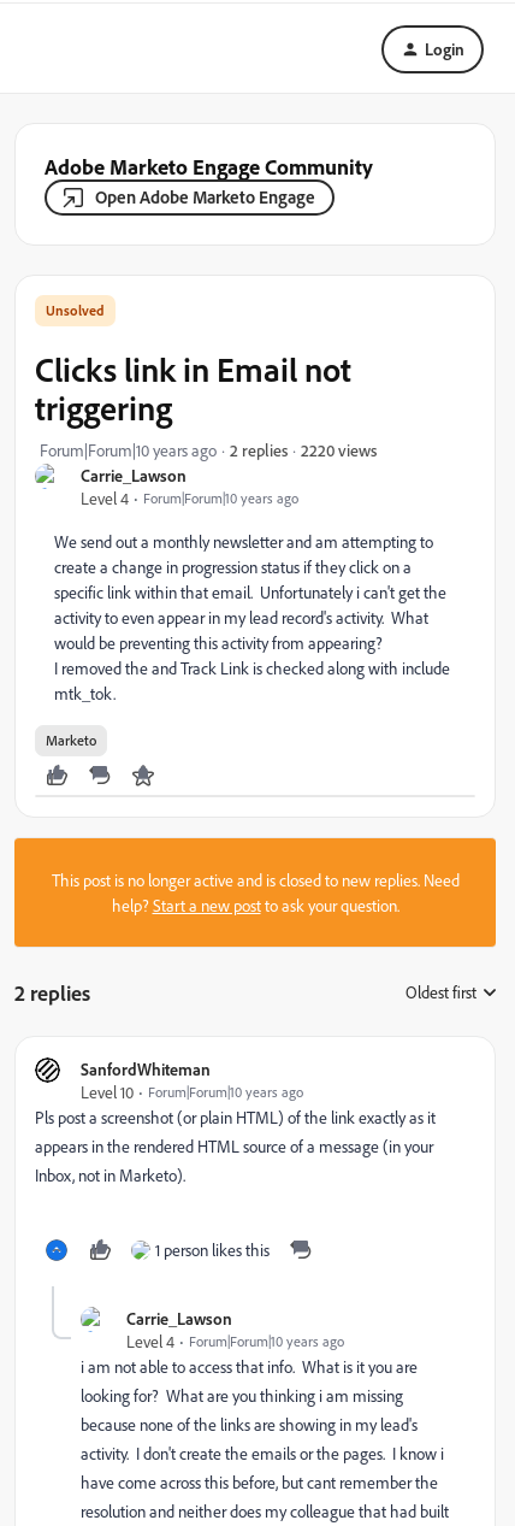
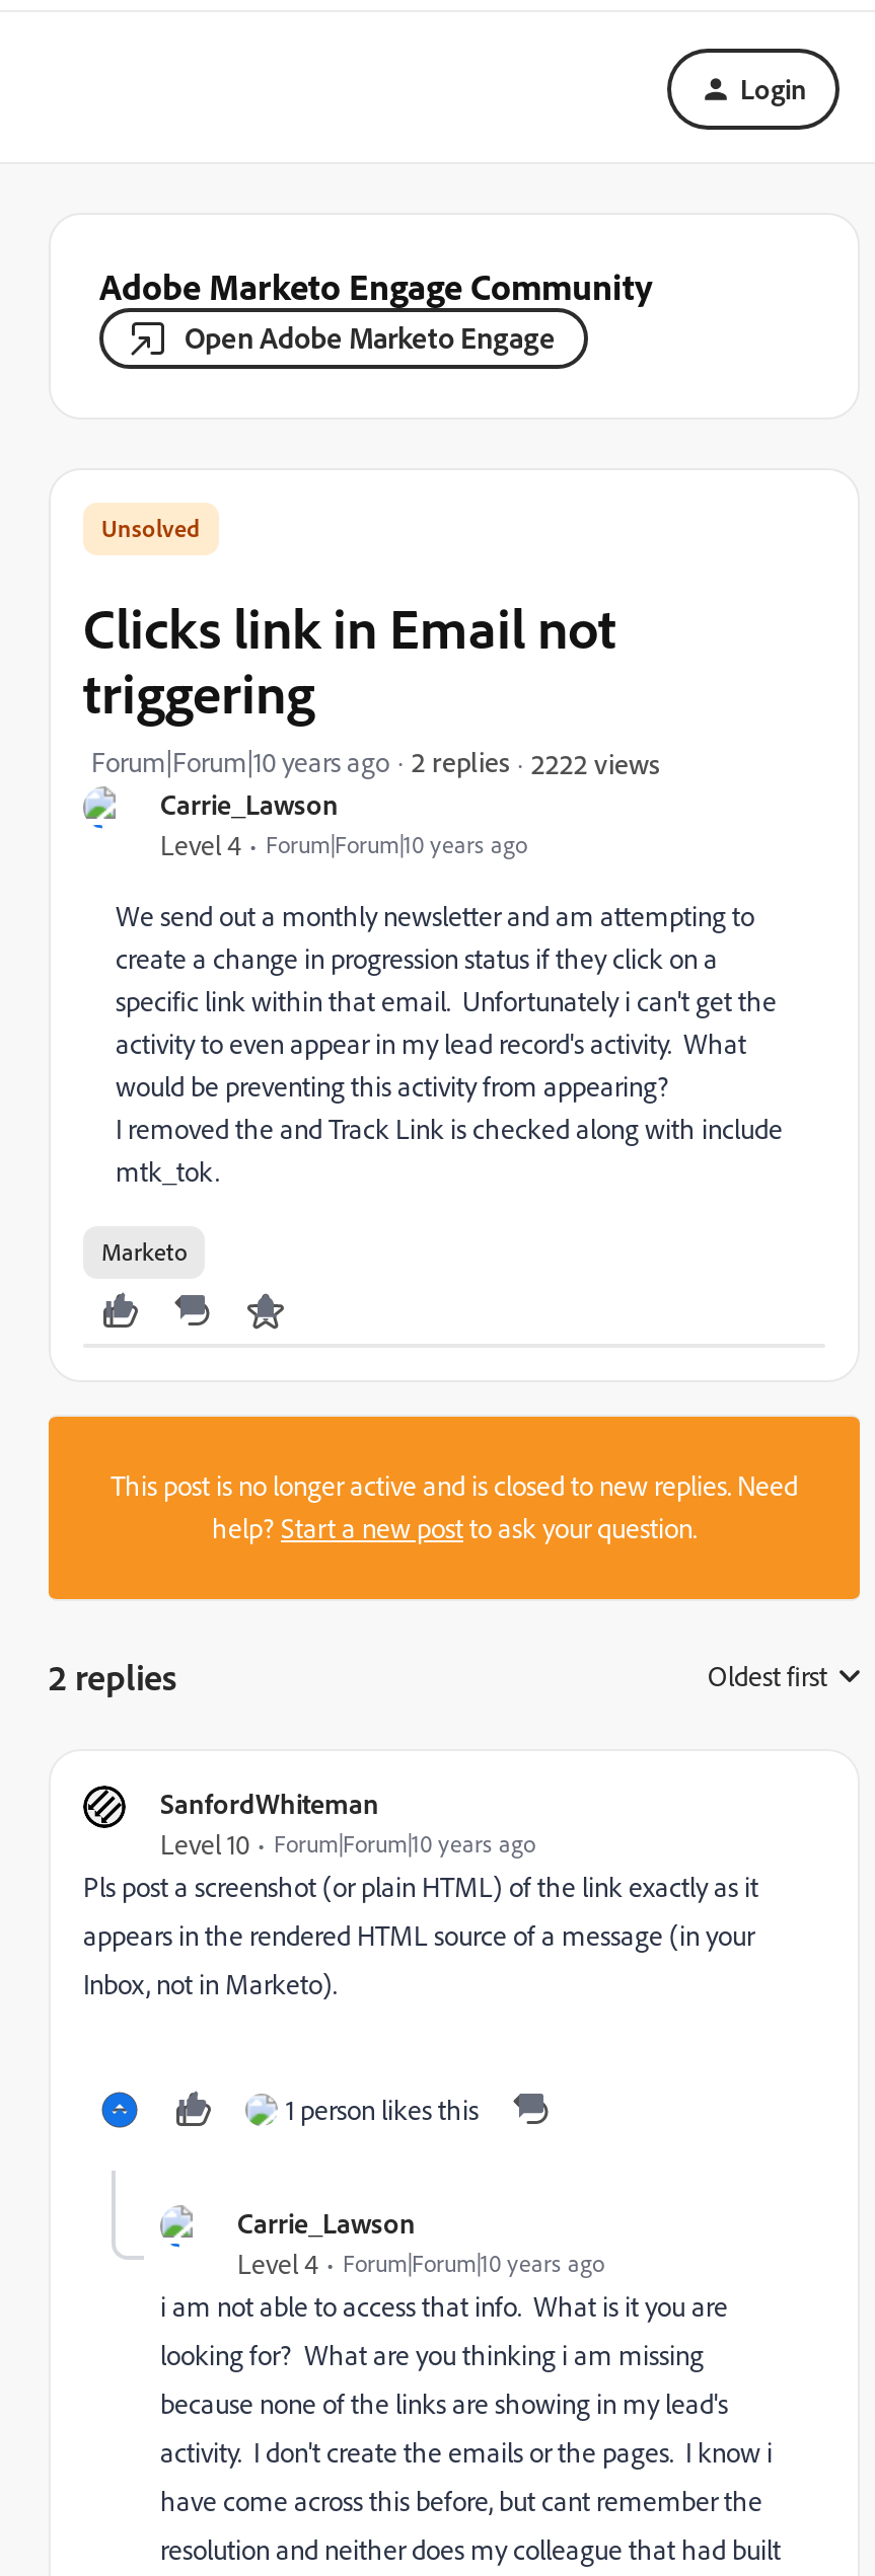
[301,439,377,459] 2220 views -> [531,745,659,779] 2222 views

